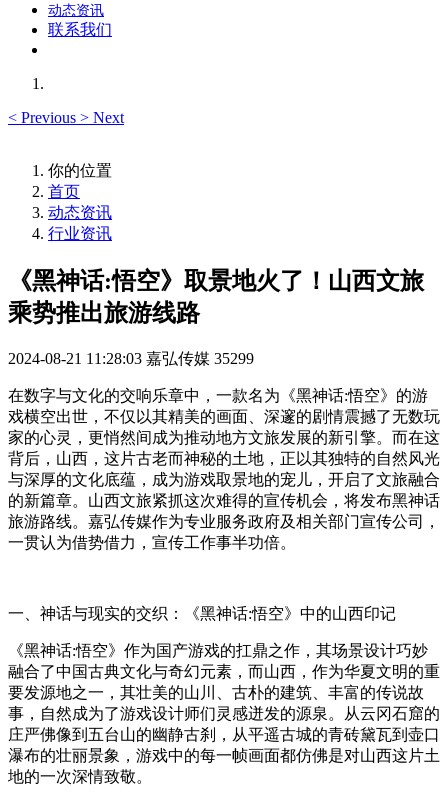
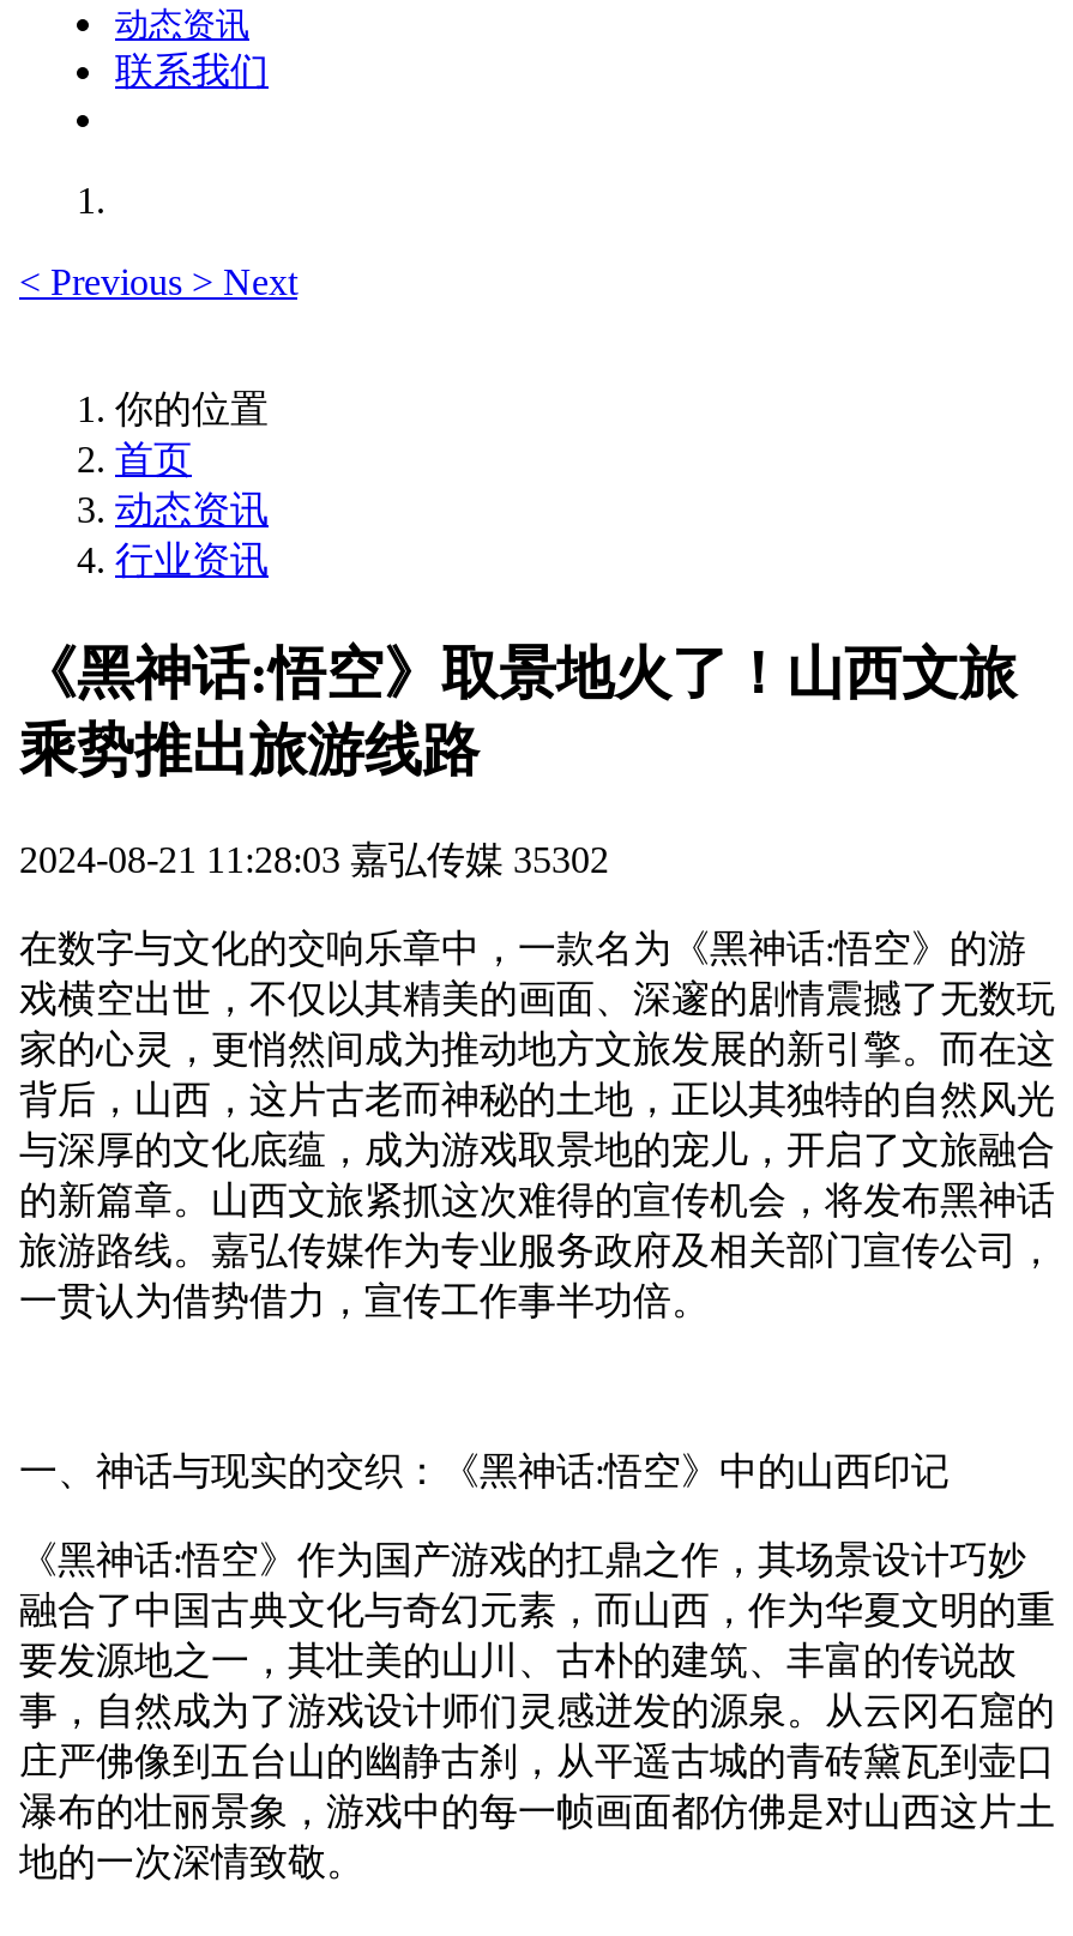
[8,350,254,367] 2024-08-21 11:28:03 嘉弘传媒 35299 -> [19,839,609,879] 2024-08-21 11:28:03 嘉弘传媒 35302

